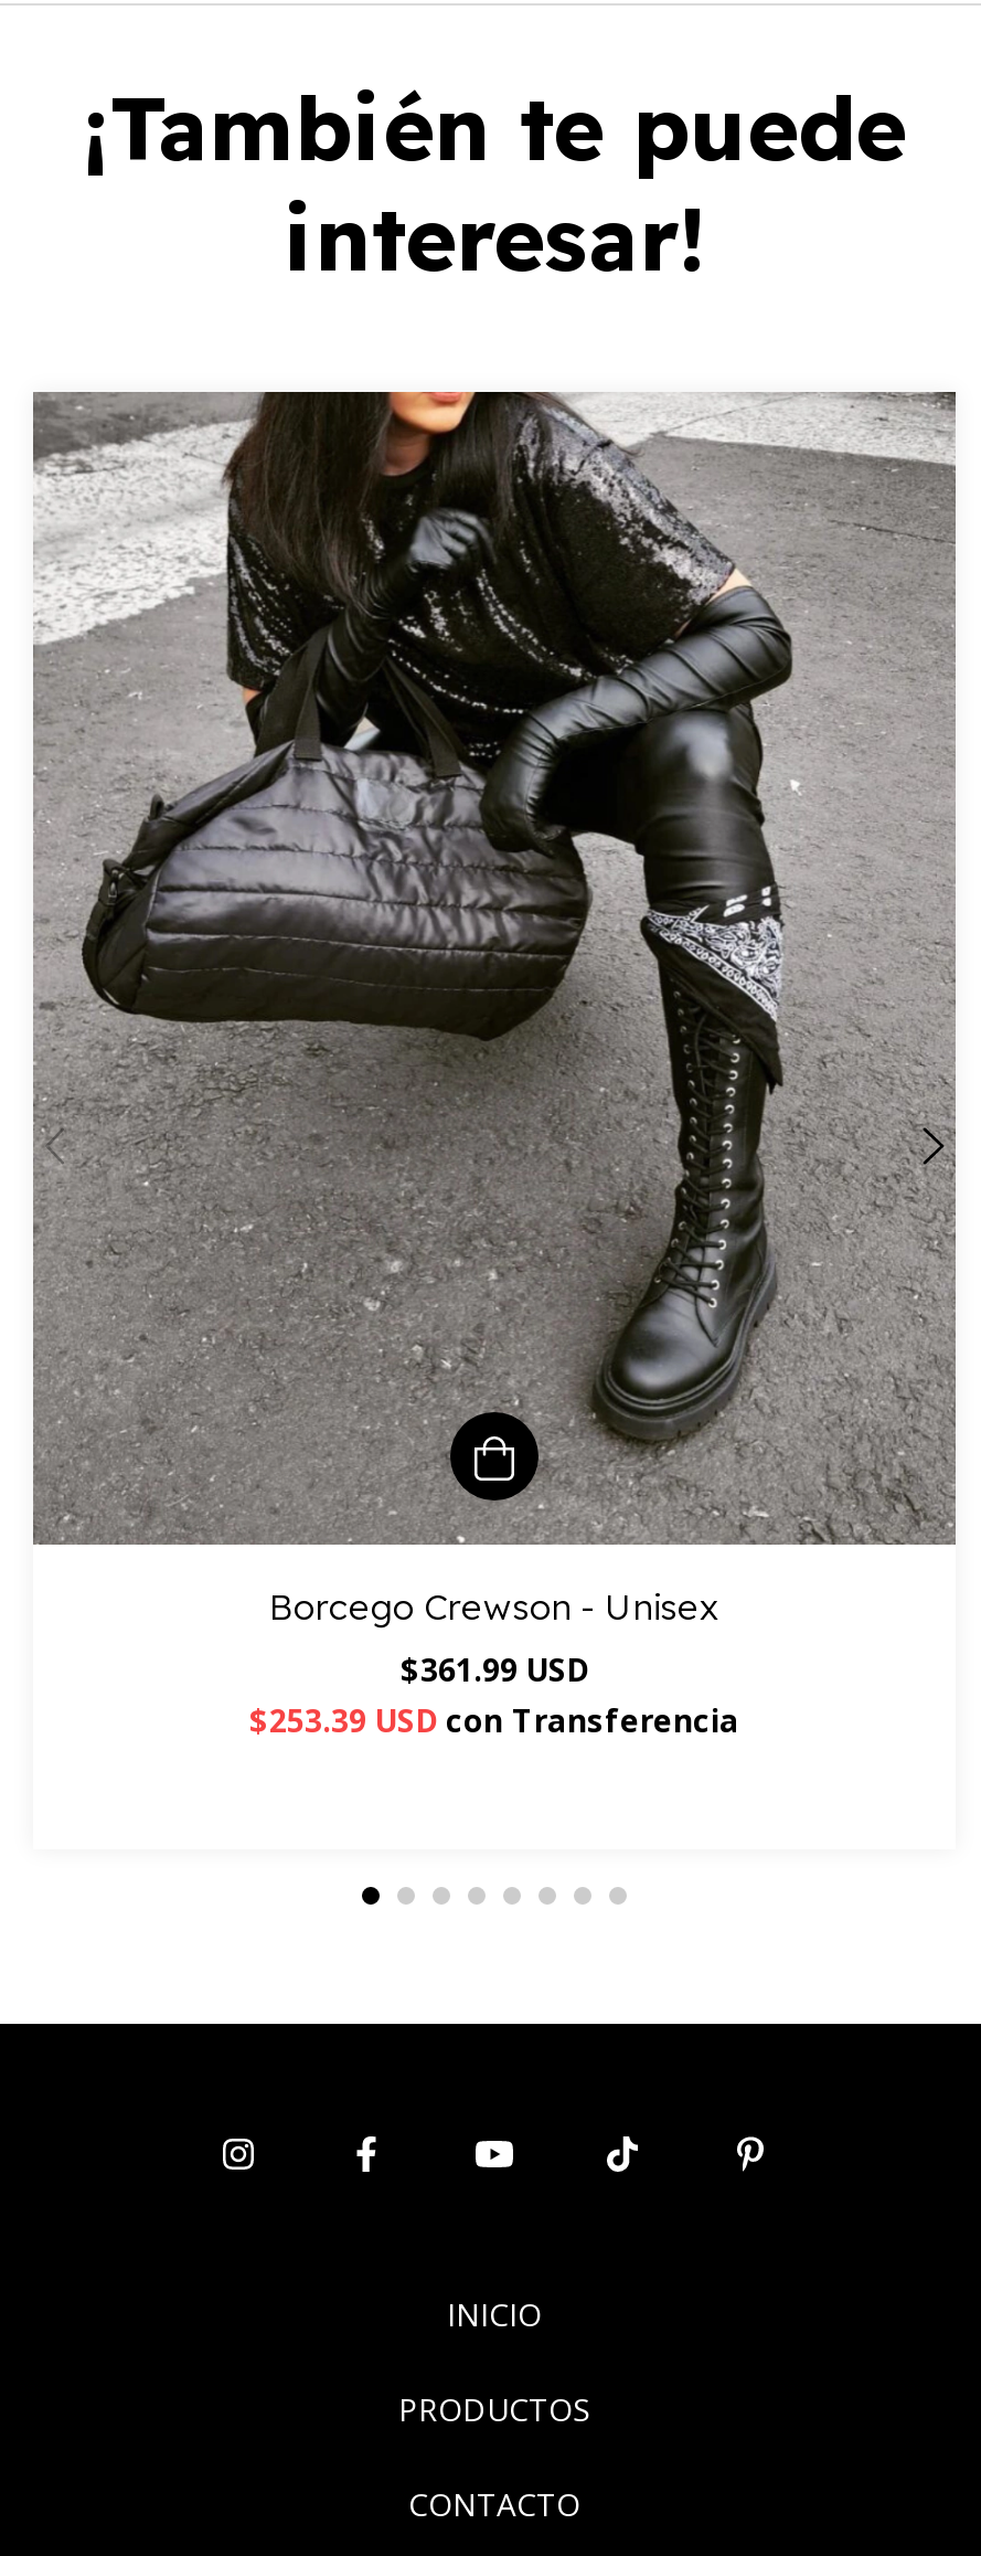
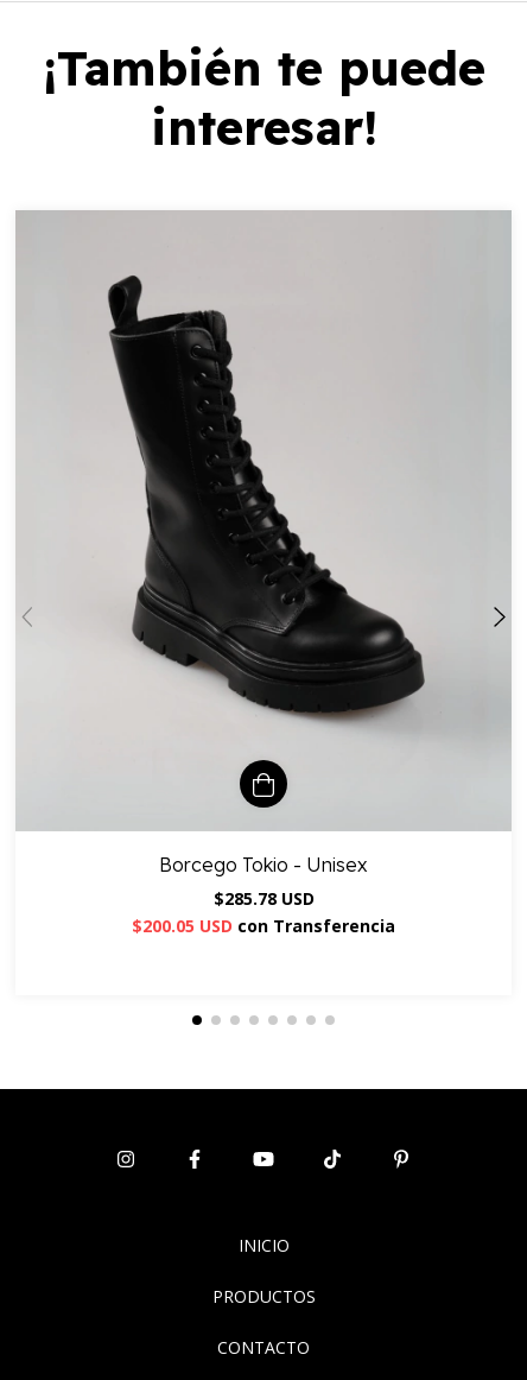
[33,392,956,1628] [image] | Borcego Crewson - Unisex -> [17,210,510,876] [image] | Borcego Tokio - Unisex
[401,1648,588,1690] $361.99 USD -> [213,887,314,910] $285.78 USD
[249,1699,739,1741] $253.39 USD con Transferencia -> [132,914,395,937] $200.05 USD con Transferencia

